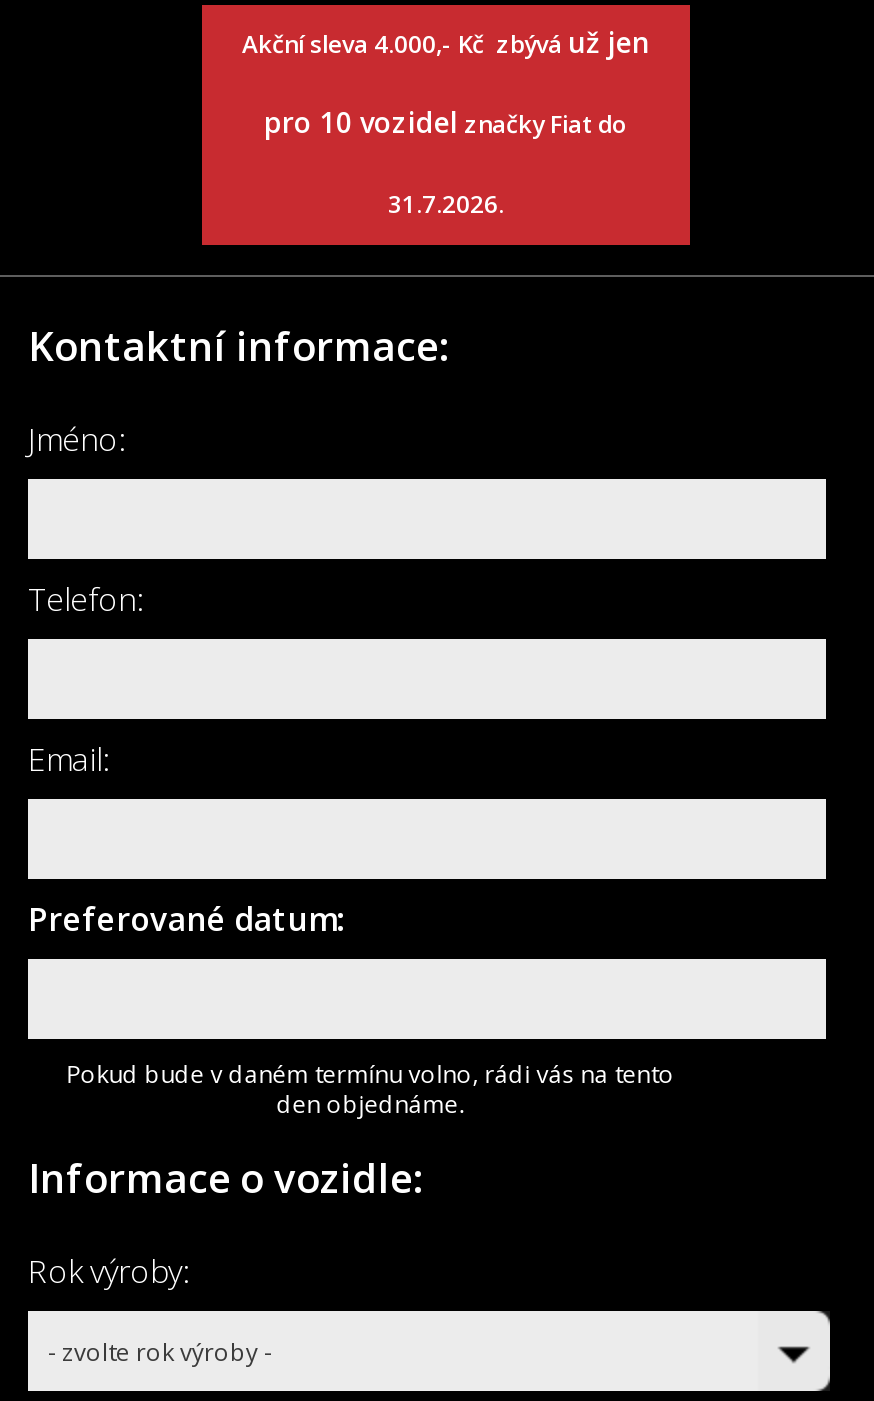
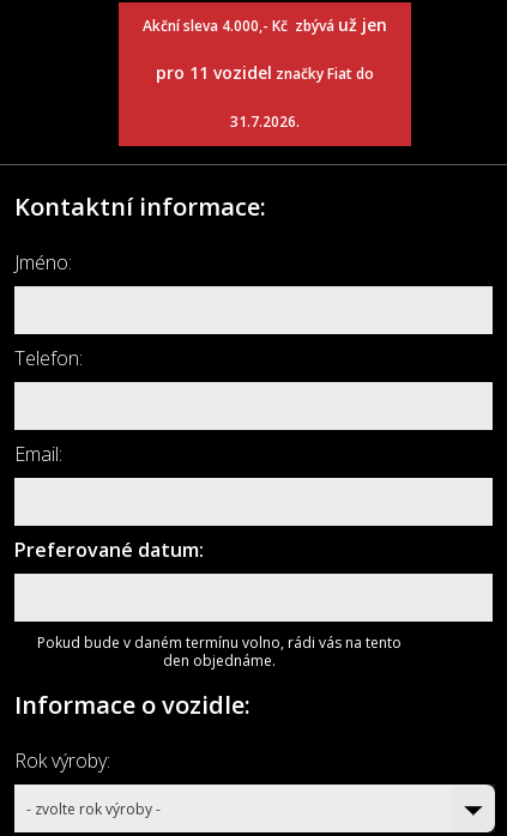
[264,104,628,142] pro 10 vozidel značky Fiat do -> [156,61,374,84] pro 11 vozidel značky Fiat do

